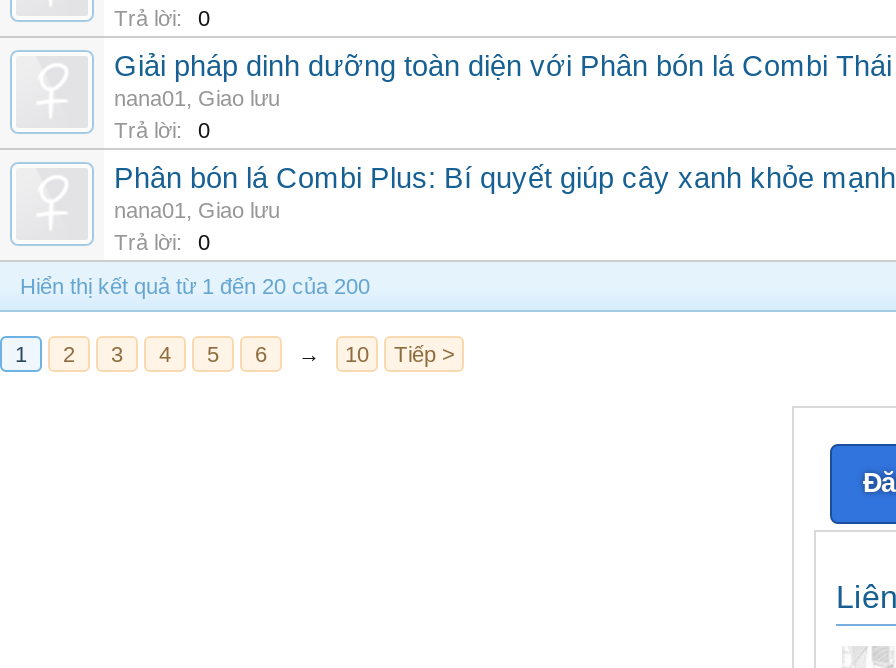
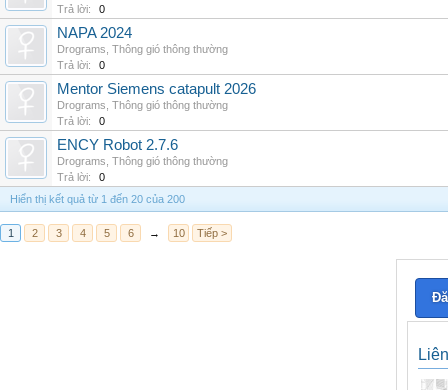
[114,50,892,110] Giải pháp dinh dưỡng toàn diện với Phân bón lá Combi Thái | nana01, Giao lưu -> [57,25,228,55] NAPA 2024 | Drograms, Thông gió thông thường
[114,162,896,222] Phân bón lá Combi Plus: Bí quyết giúp cây xanh khỏe mạnh | nana01, Giao lưu -> [57,81,256,167] Mentor Siemens catapult 2026 | Drograms, Thông gió thông thường | Trả lời: | 0 | ENCY Robot 2.7.6 | Drograms, Thông gió thông thường

